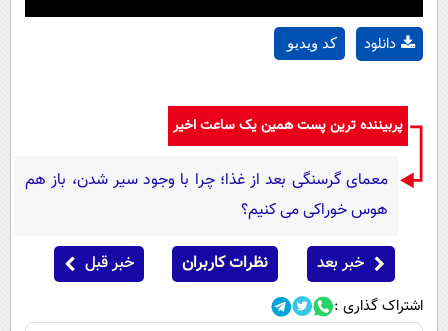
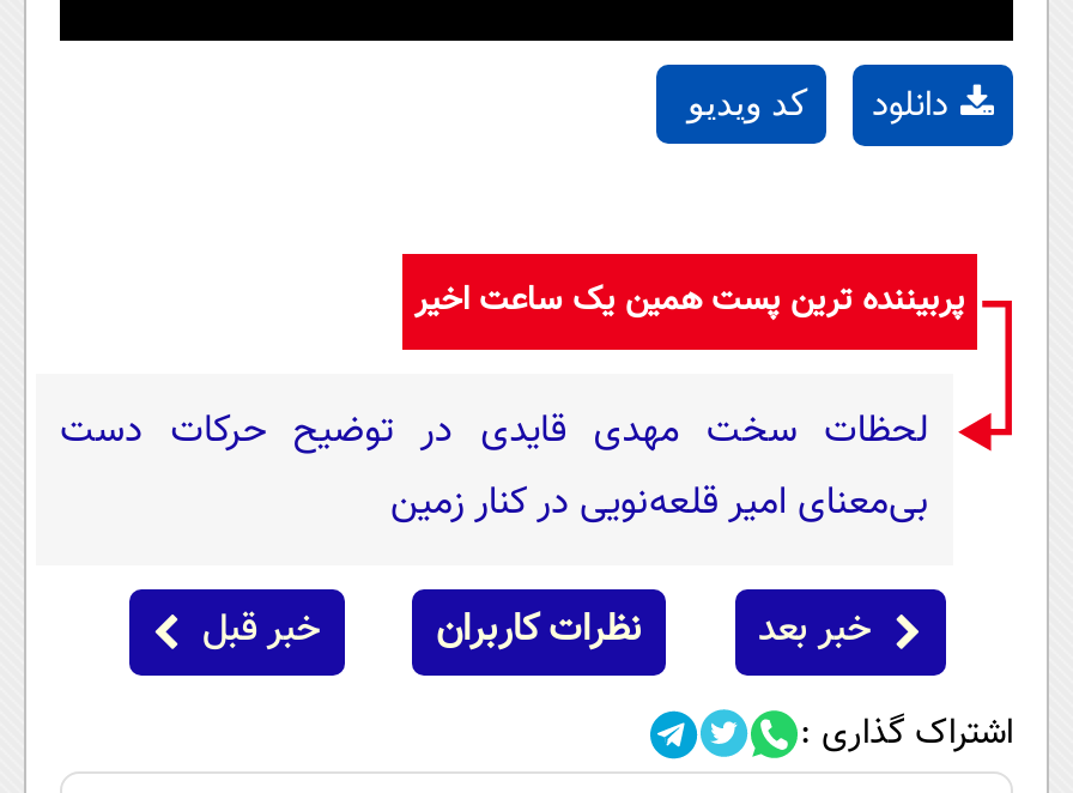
[25,168,388,223] معمای گرسنگی بعد از غذا؛ چرا با وجود سیر شدن، باز هم | هوس خوراکی می کنیم؟ -> [60,402,929,534] لحظات سخت مهدی قایدی در توضیح حرکات دست | بی‌معنای امیر قلعه‌نویی در کنار زمین

